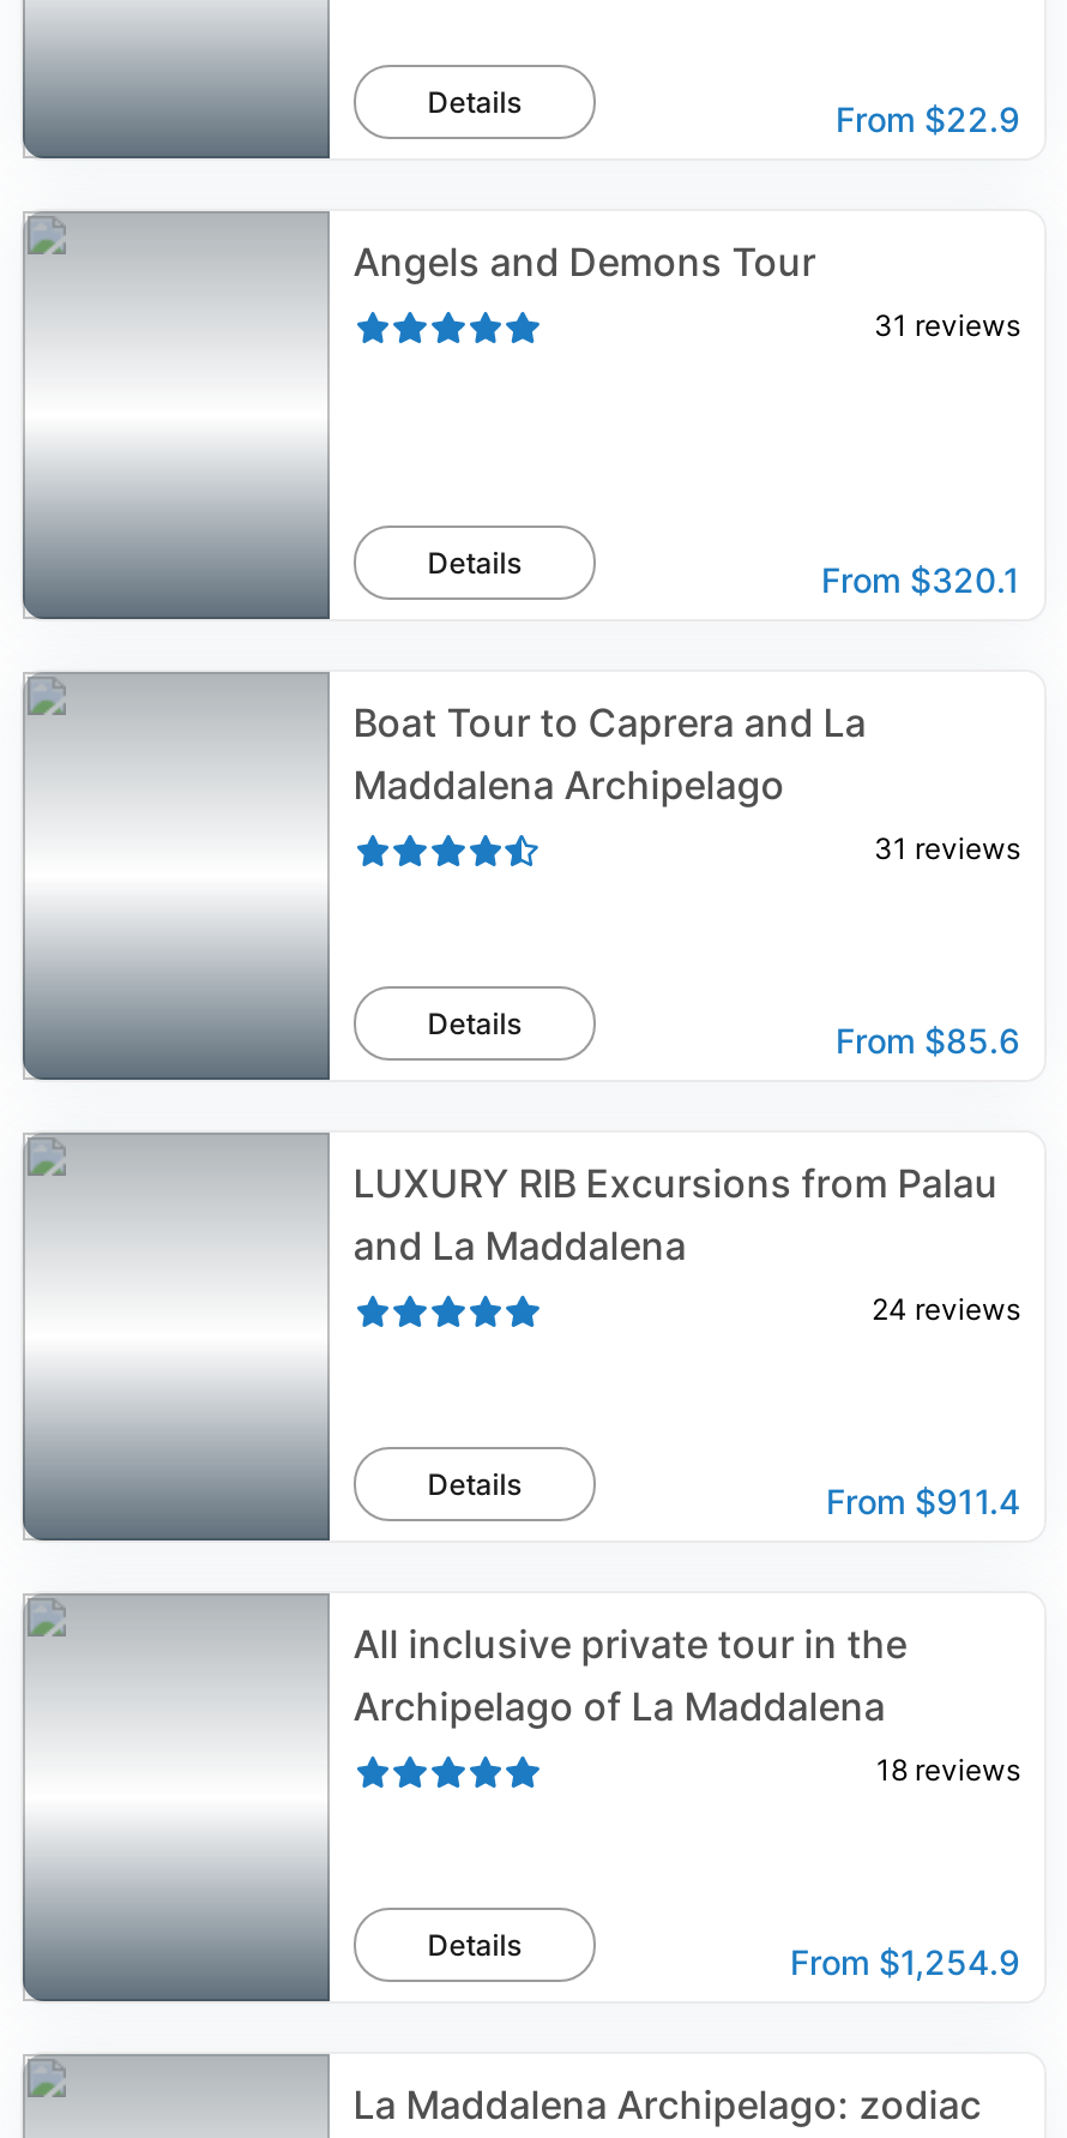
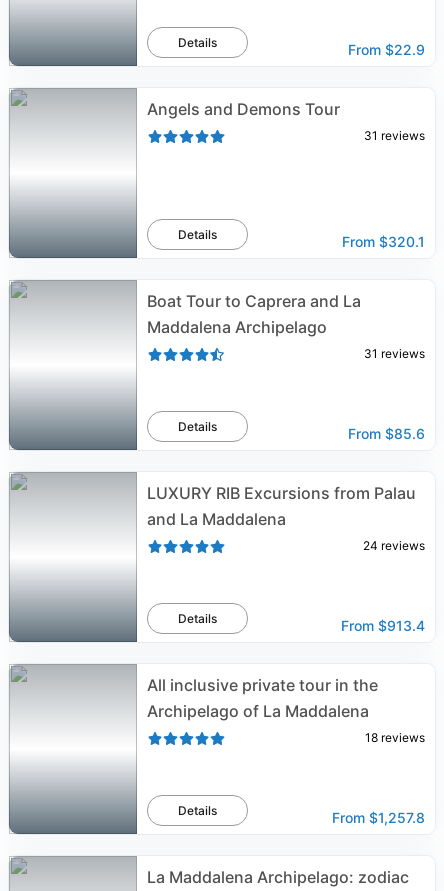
[826,1481,1020,1521] From $911.4 -> [341,617,425,634] From $913.4
[790,1941,1020,1982] From $1,254.9 -> [332,809,425,826] From $1,257.8

